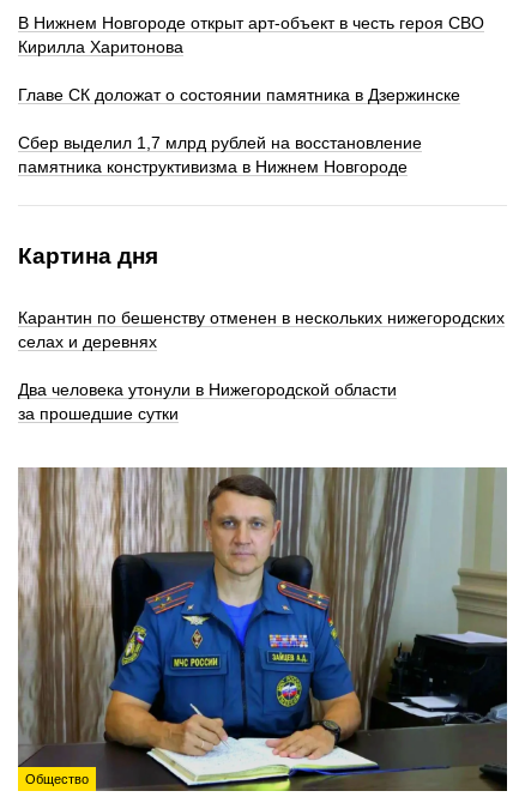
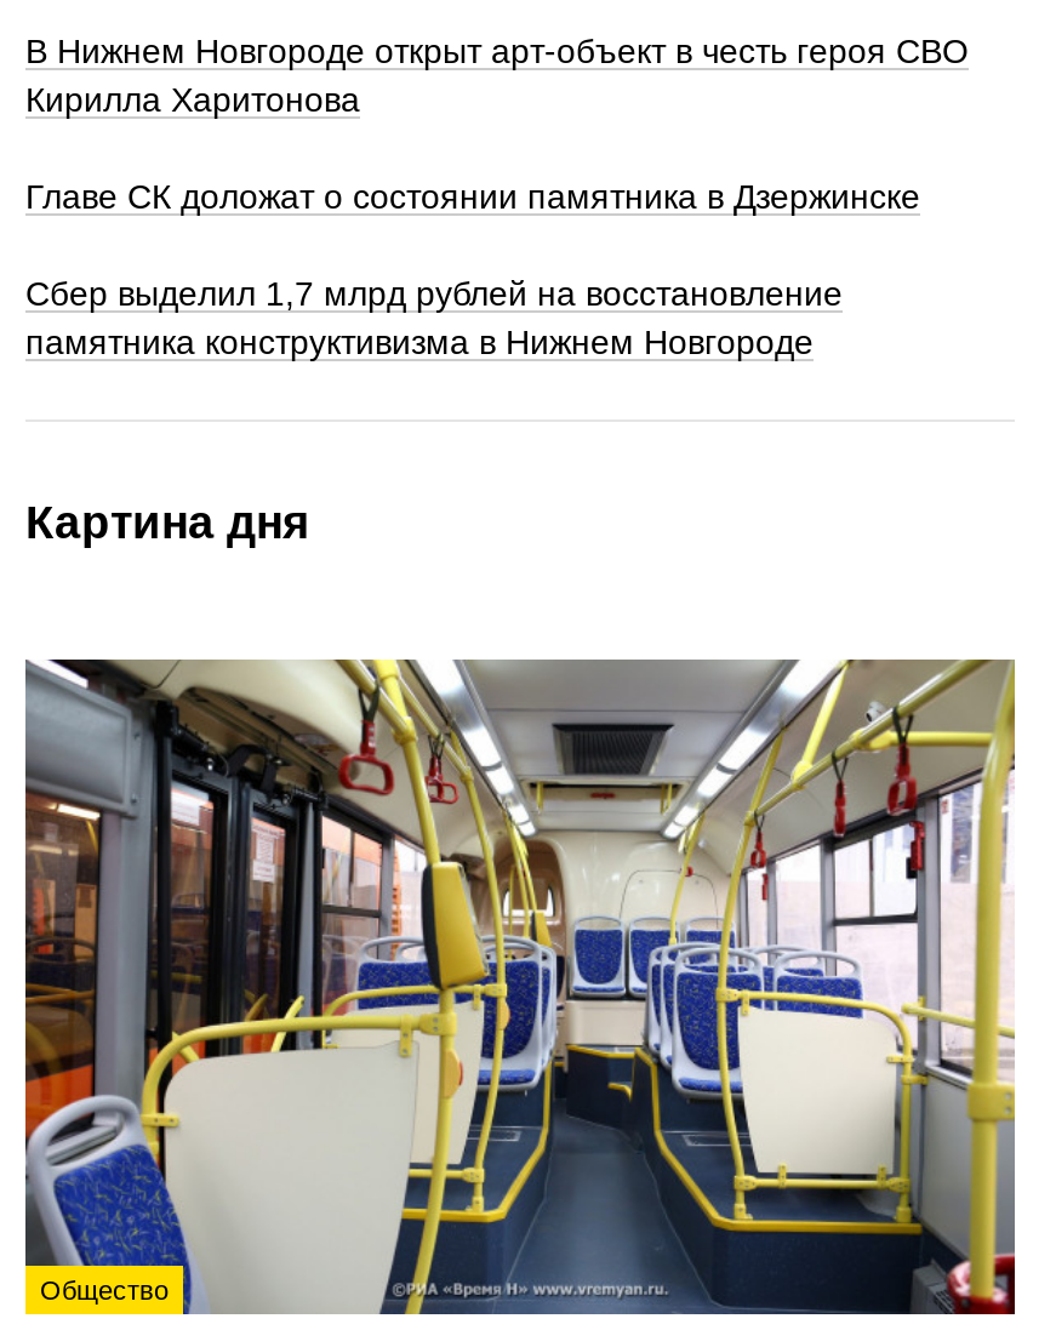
[18,308,505,423] Карантин по бешенству отменен в нескольких нижегородских | селах и деревнях | Два человека утонули в Нижегородской области | за прошедшие сутки -> none
[17,466,508,792] [image] -> [23,686,1017,1317] [image]

